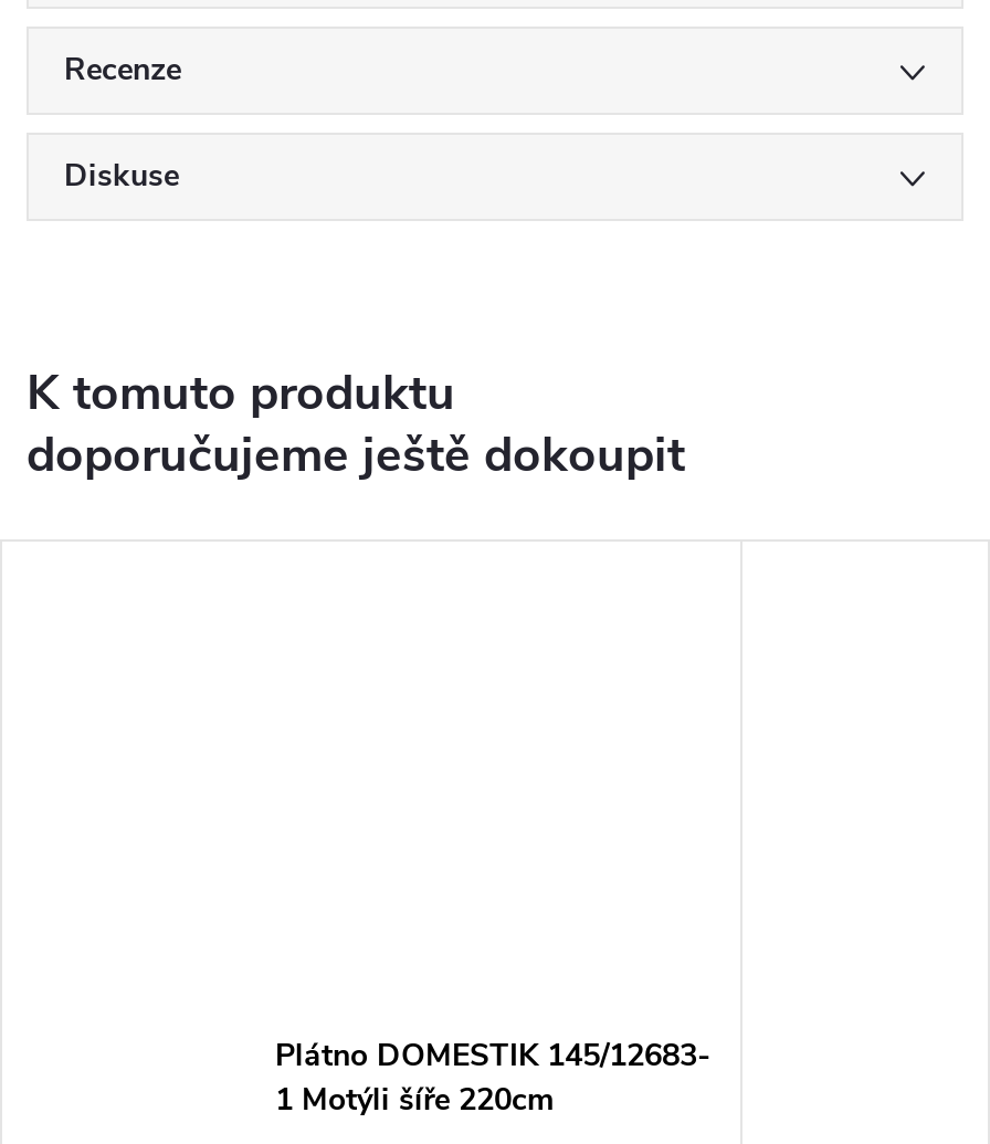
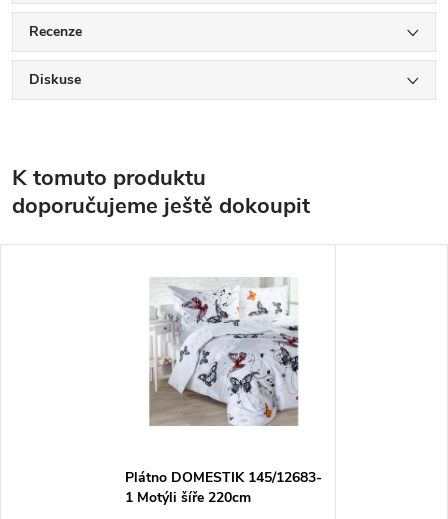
none -> [148,276,300,427] [image]

